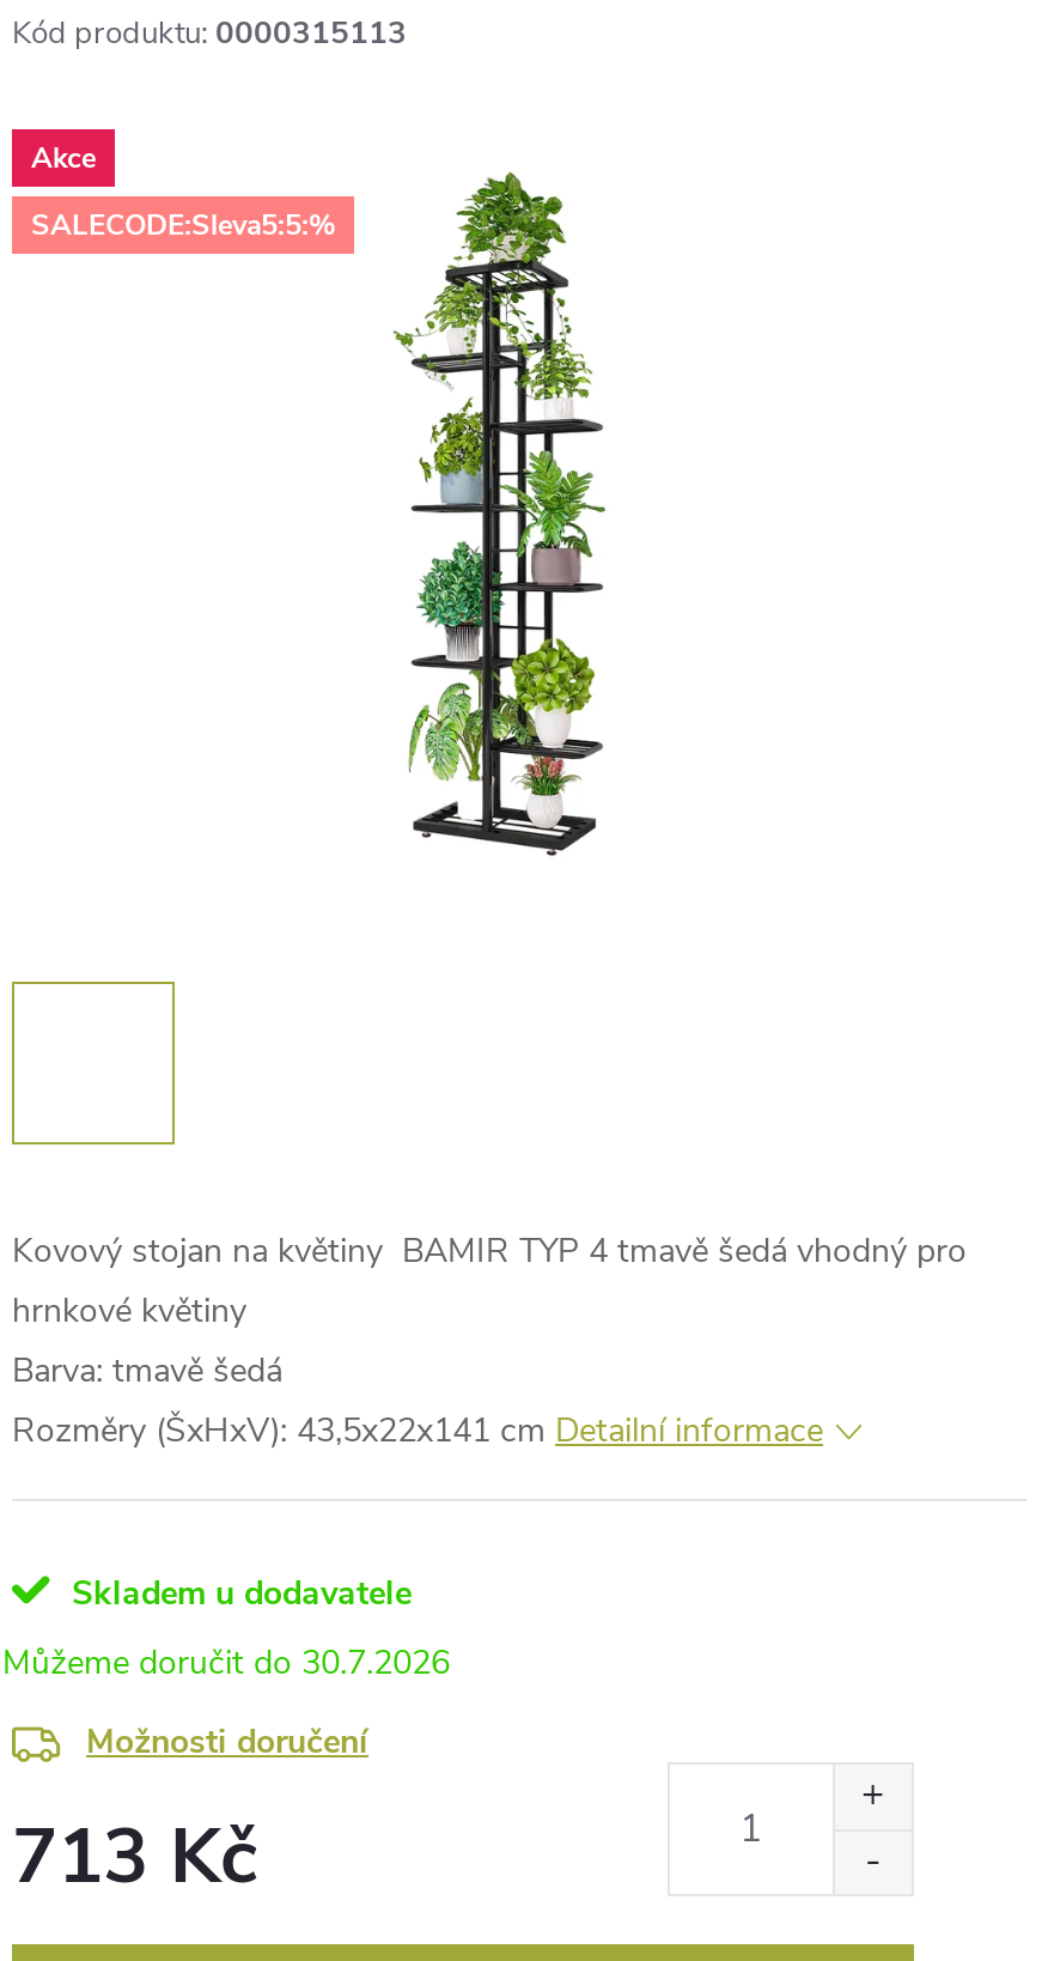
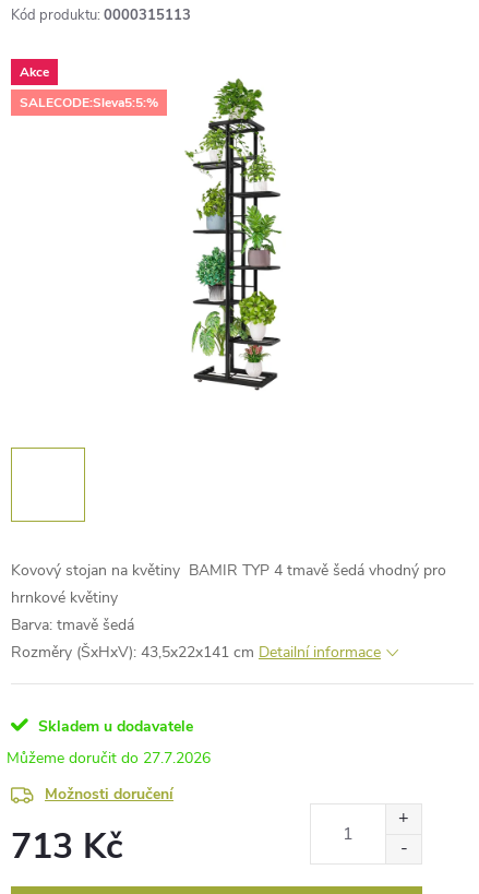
[301,1640,450,1686] 30.7.2026 -> [143,748,211,768] 27.7.2026

